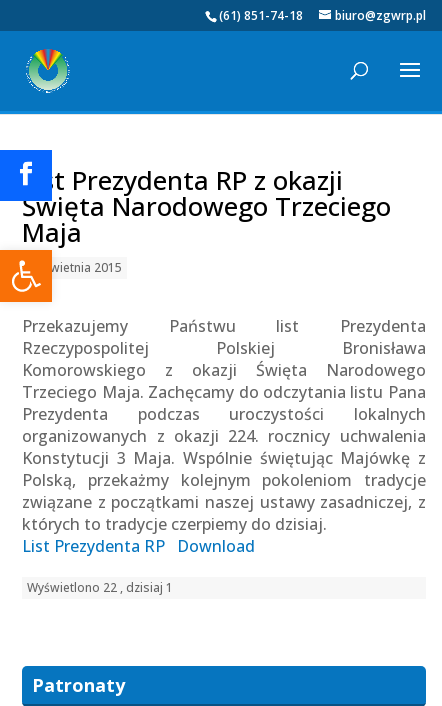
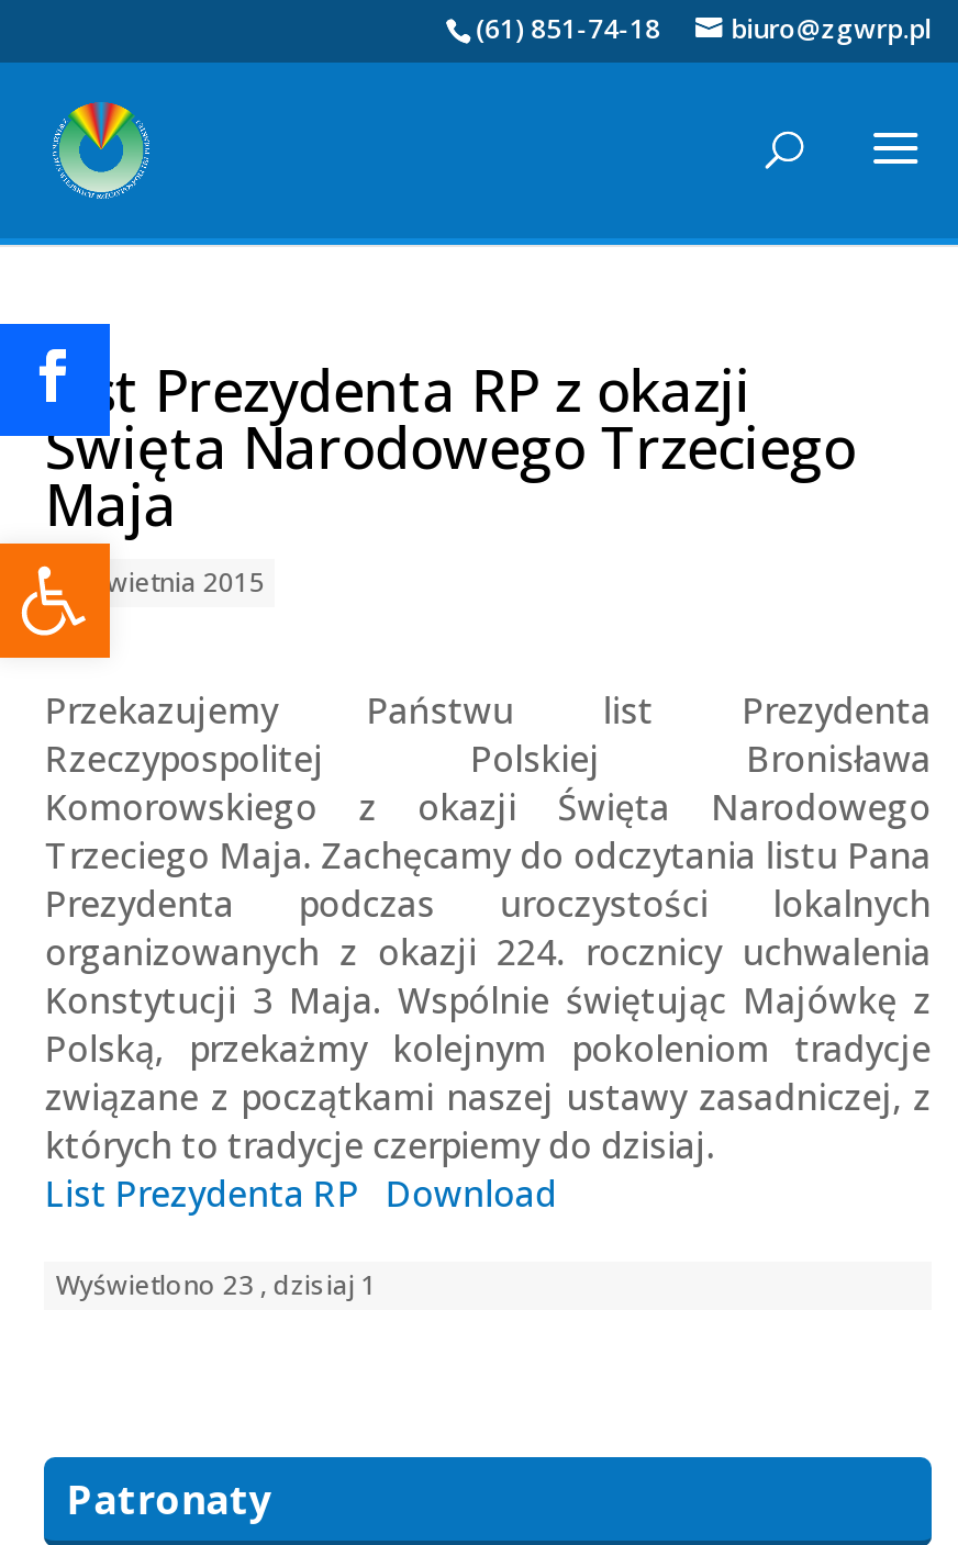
[27,579,173,596] Wyświetlono 22 , dzisiaj 1 -> [56,1266,377,1303] Wyświetlono 23 , dzisiaj 1

